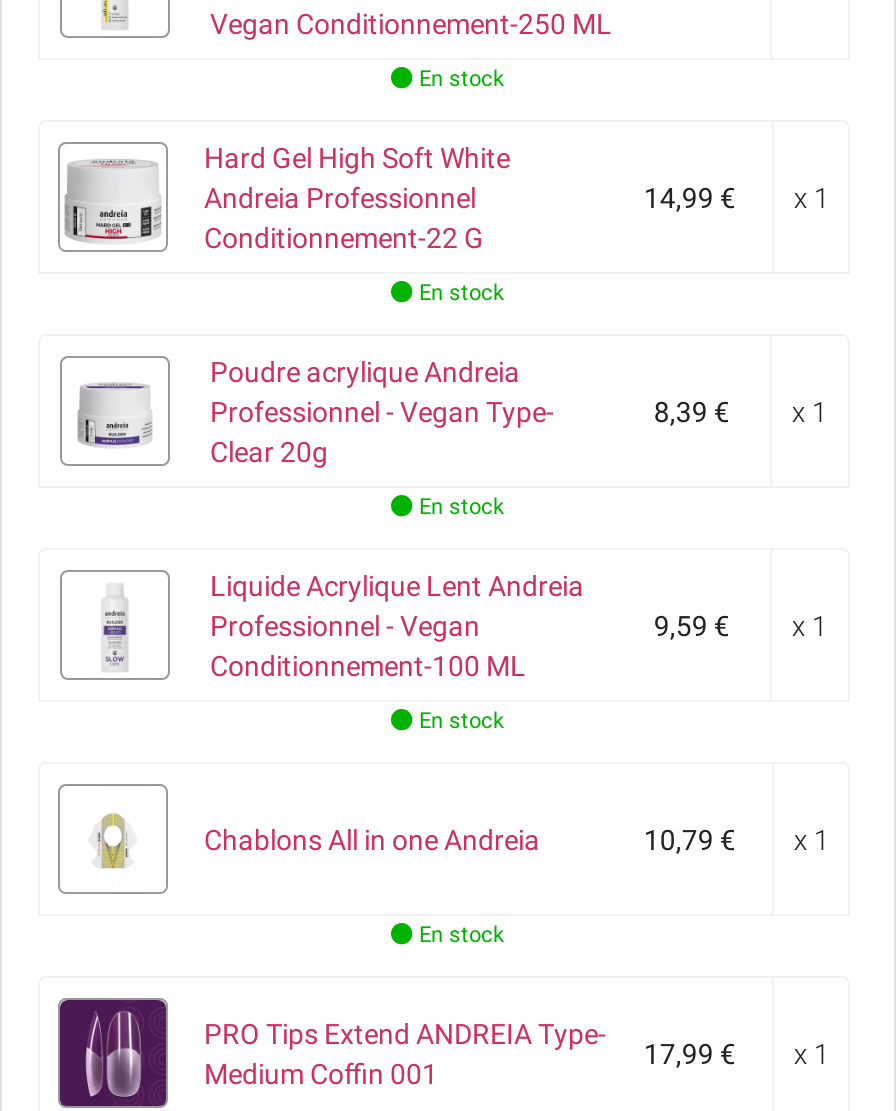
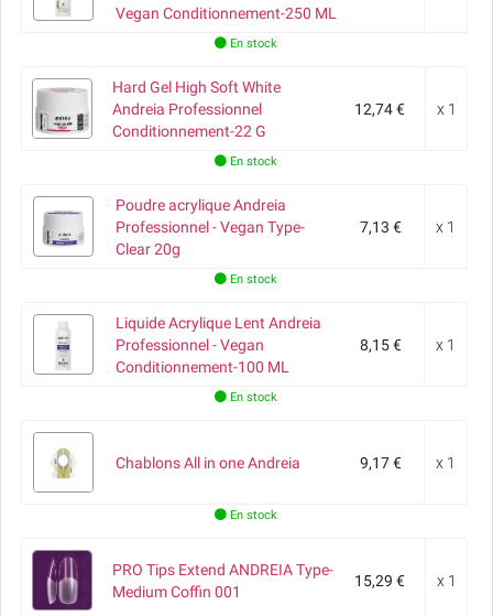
[644,181,830,213] 14,99 € x 1 -> [354,100,457,117] 12,74 € x 1
[654,395,828,427] 8,39 € x 1 -> [360,218,455,235] 7,13 € x 1
[654,609,828,641] 9,59 € x 1 -> [360,336,455,353] 8,15 € x 1
[644,823,830,855] 10,79 € x 1 -> [360,453,455,471] 9,17 € x 1
[644,1037,830,1069] 17,99 € x 1 -> [354,571,457,589] 15,29 € x 1

